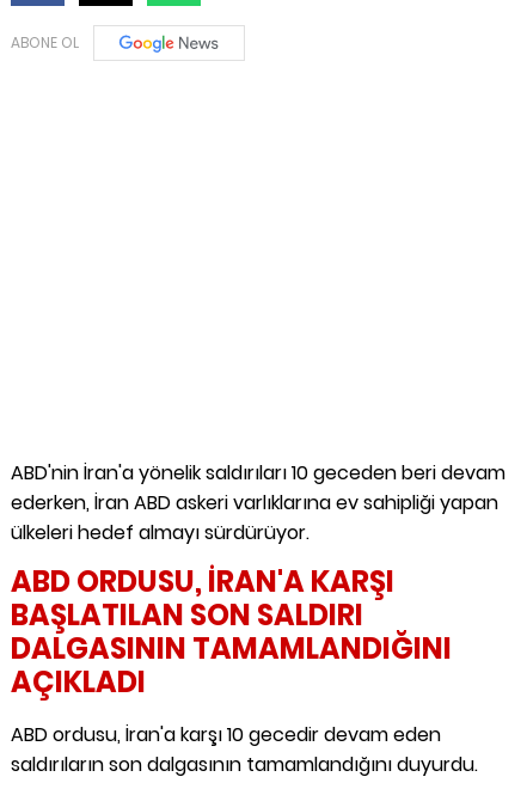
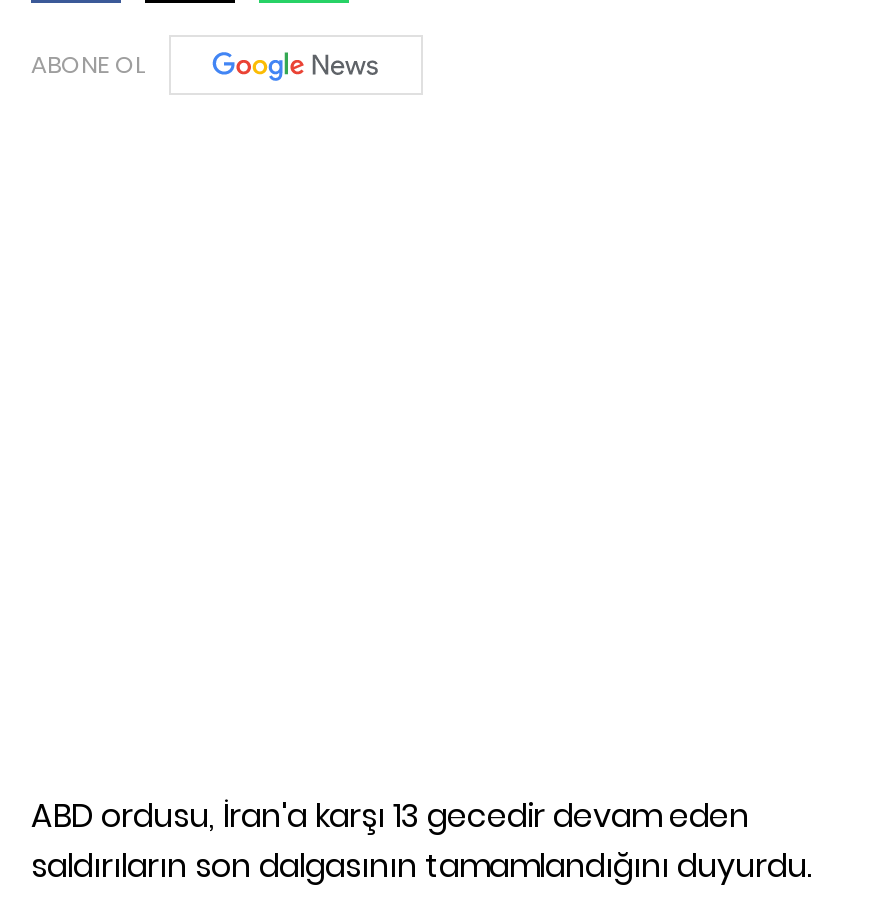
[11,459,505,748] ABD'nin İran'a yönelik saldırıları 10 geceden beri devam | ederken, İran ABD askeri varlıklarına ev sahipliği yapan | ülkeleri hedef almayı sürdürüyor. | ABD ORDUSU, İRAN'A KARŞI | BAŞLATILAN SON SALDIRI | DALGASININ TAMAMLANDIĞINI | AÇIKLADI | ABD ordusu, İran'a karşı 10 gecedir devam eden -> [31,794,749,840] ABD ordusu, İran'a karşı 13 gecedir devam eden

